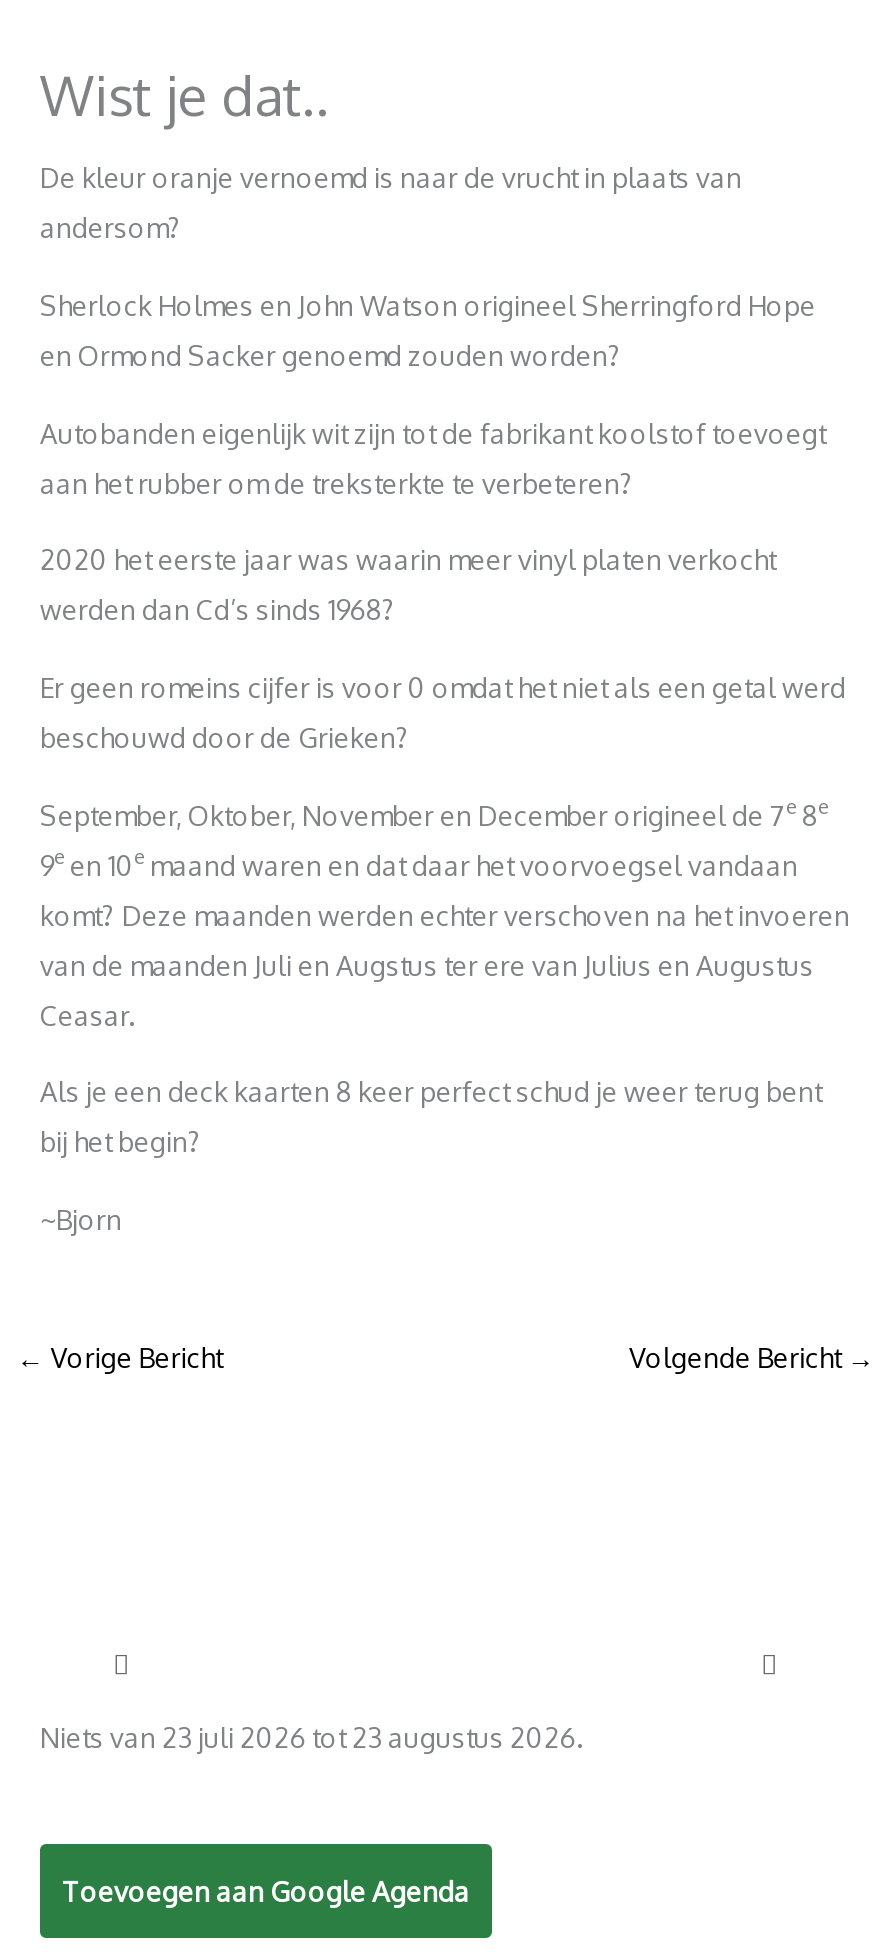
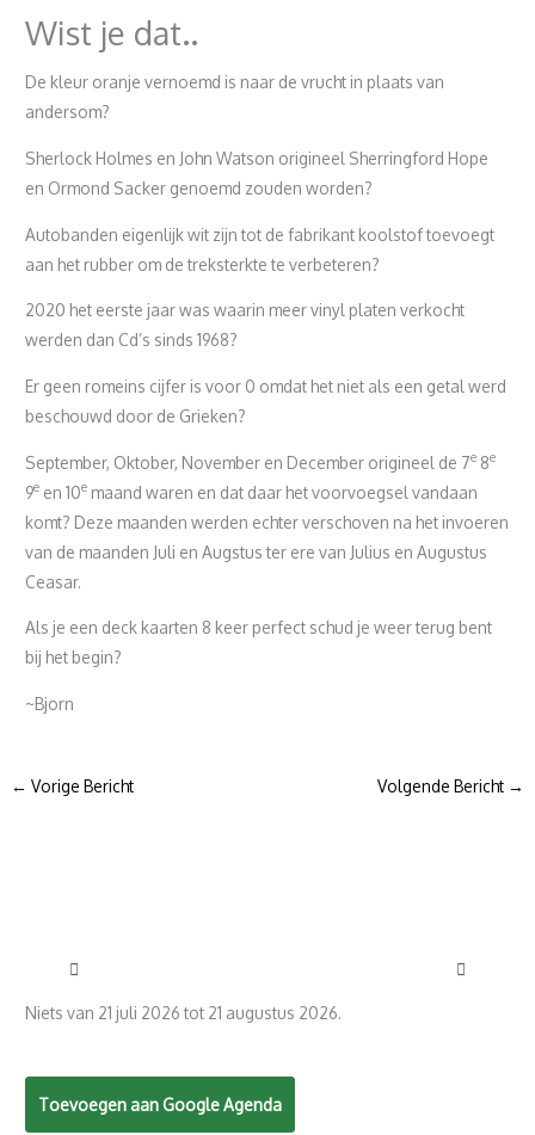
[40,1721,582,1755] Niets van 23 juli 2026 tot 23 augustus 2026. -> [25,1003,342,1023] Niets van 21 juli 2026 tot 21 augustus 2026.

